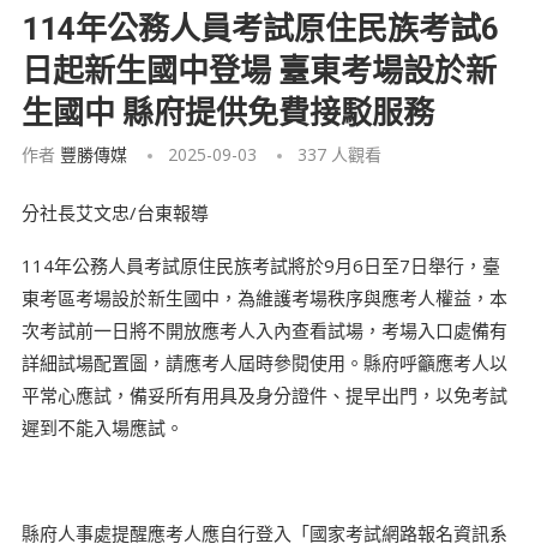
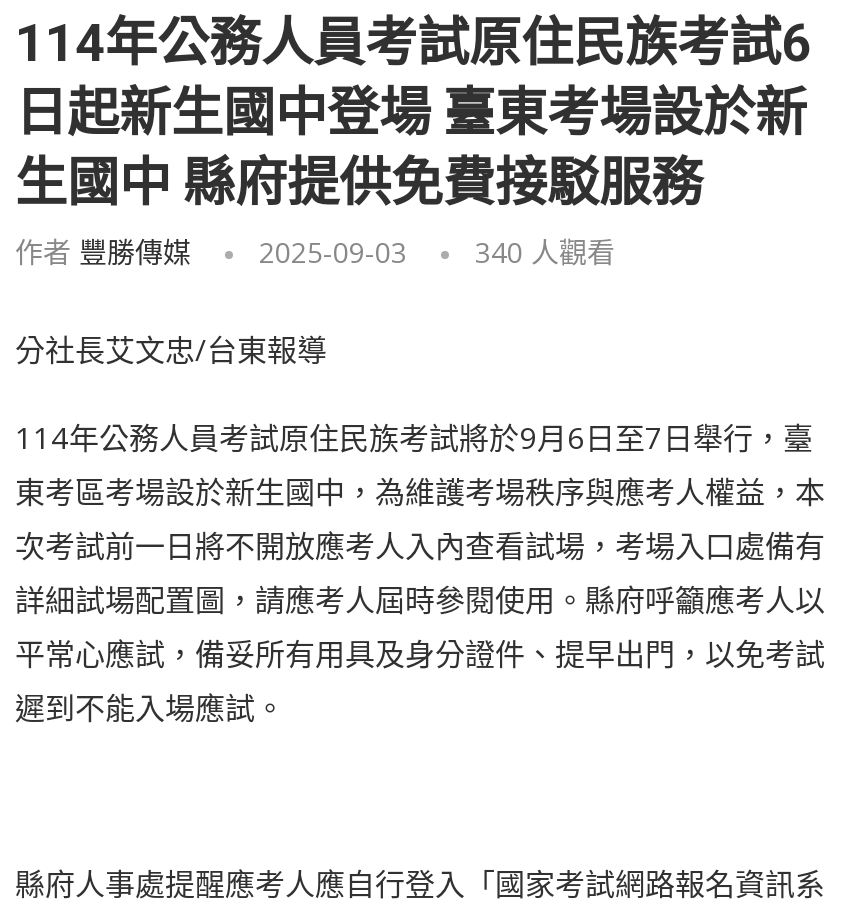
[22,143,381,166] 作者豐勝傳媒 2025-09-03 337人觀看 -> [15,233,615,271] 作者豐勝傳媒 2025-09-03 340人觀看

